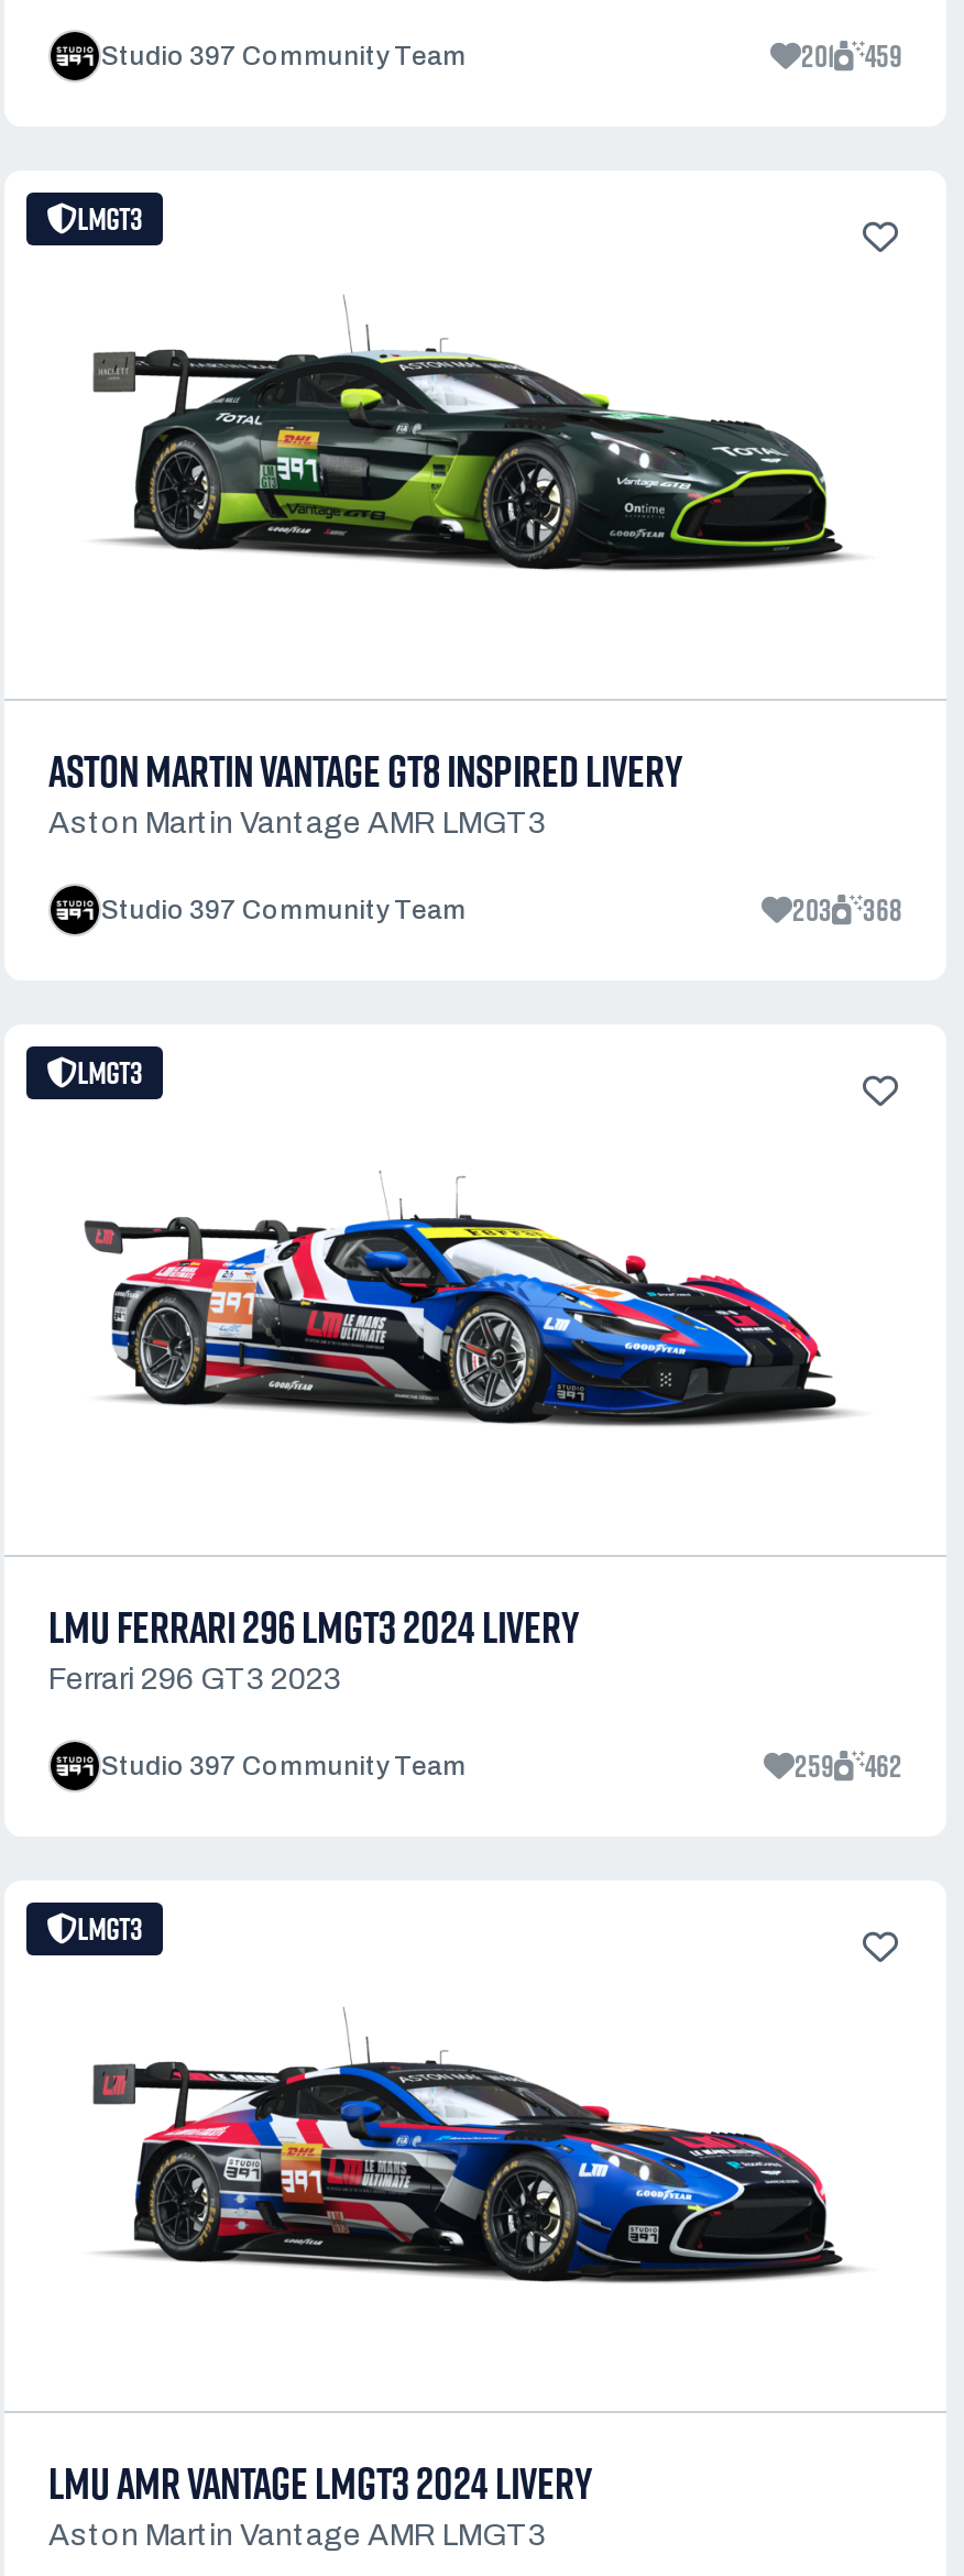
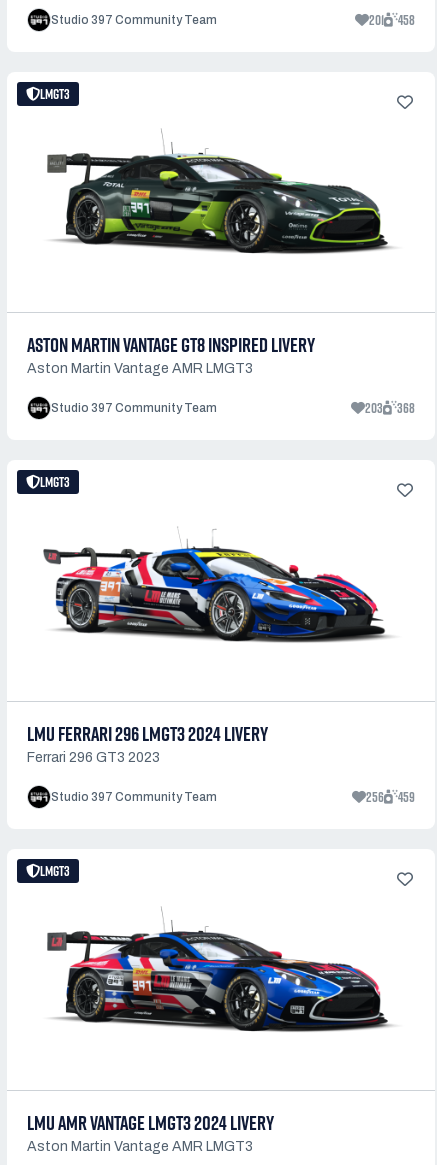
[865,33,902,77] 459 -> [398,9,415,29] 458
[795,1744,834,1788] 259 -> [366,787,384,807] 256
[865,1744,902,1788] 462 -> [398,787,415,807] 459

